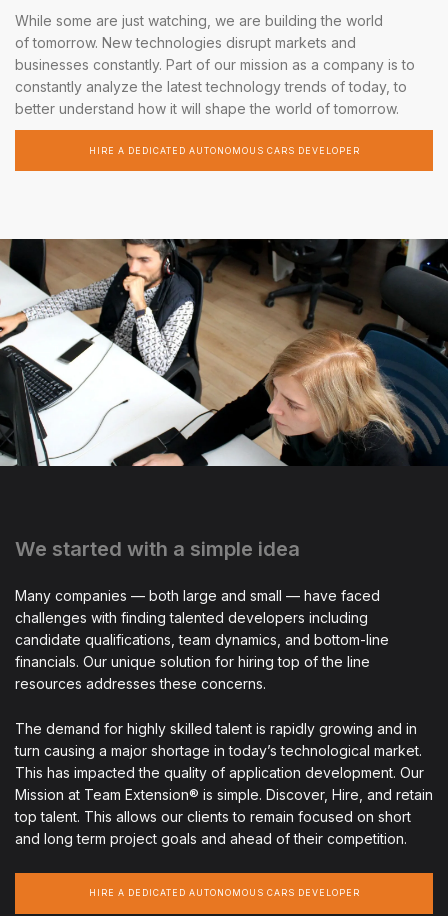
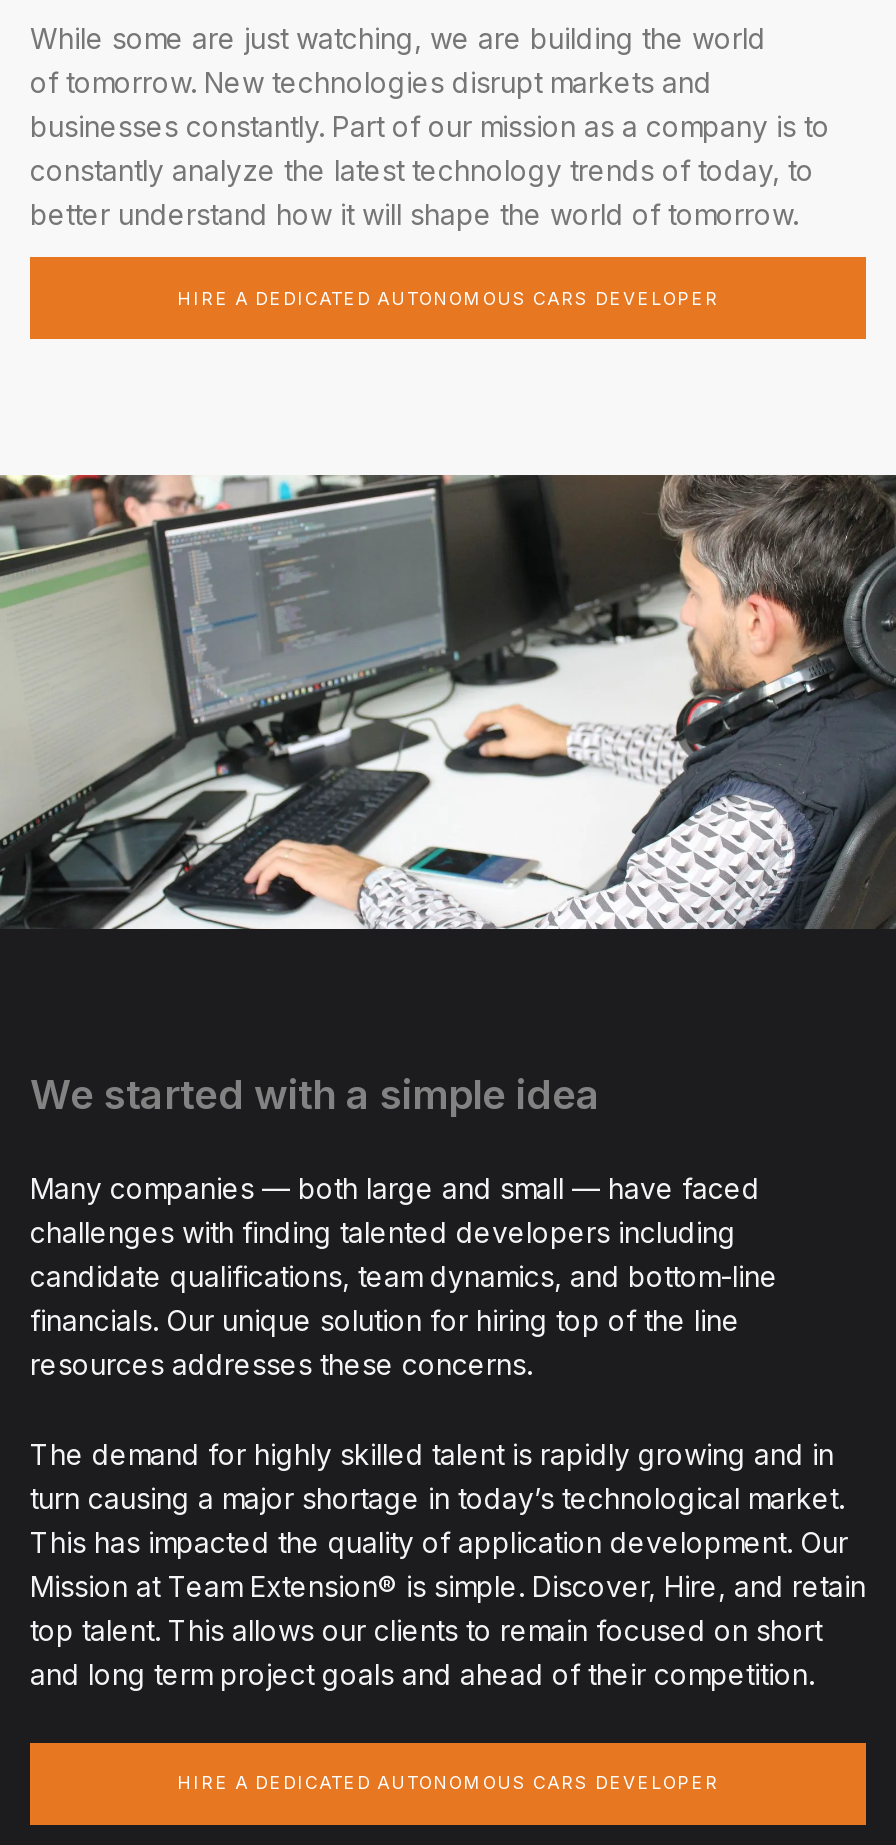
[3,238,445,467] [image] -> [6,473,890,931] [image]

